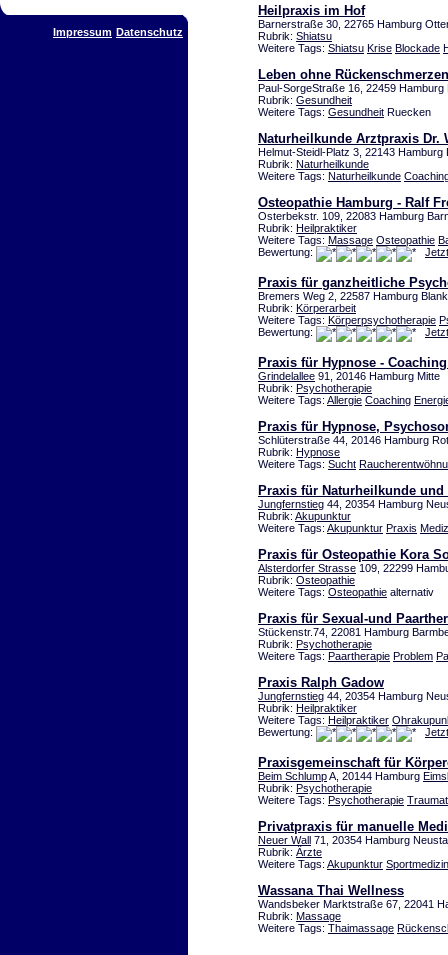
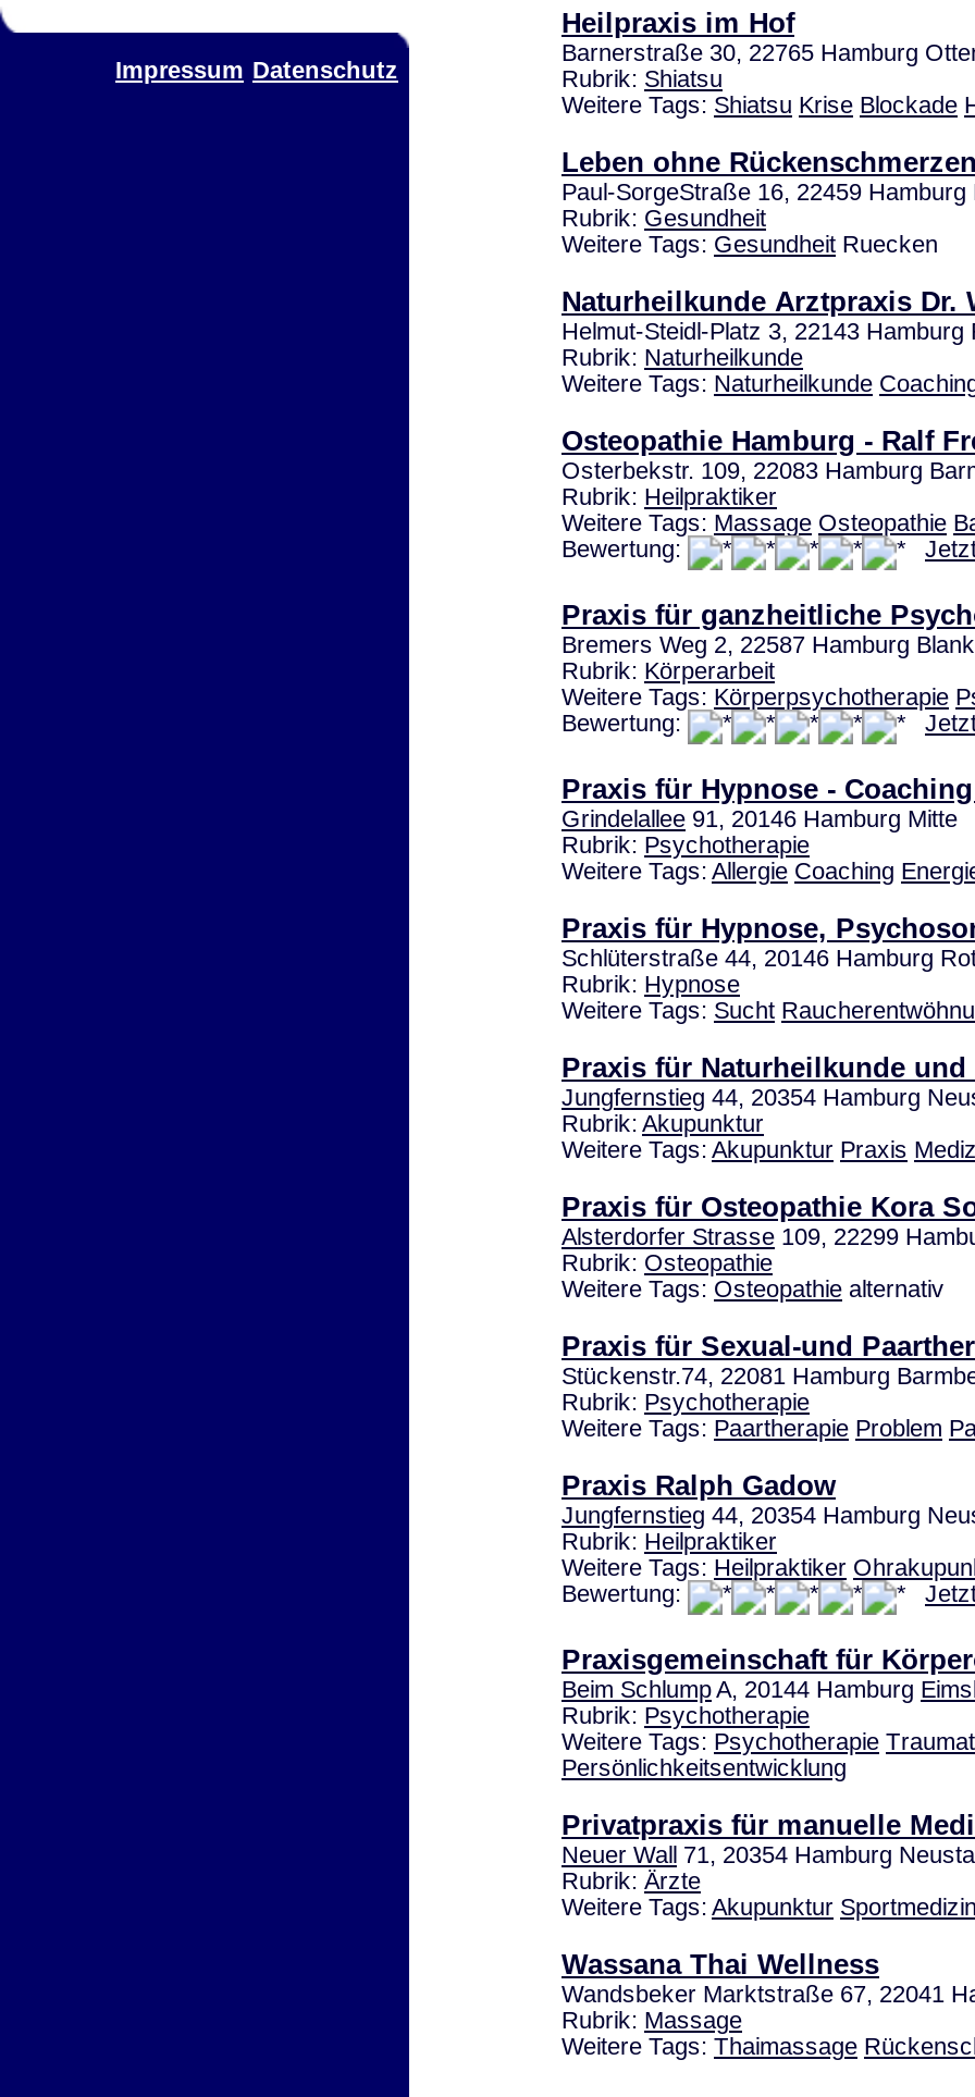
none -> [561,1754,847,1780] Persönlichkeitsentwicklung

